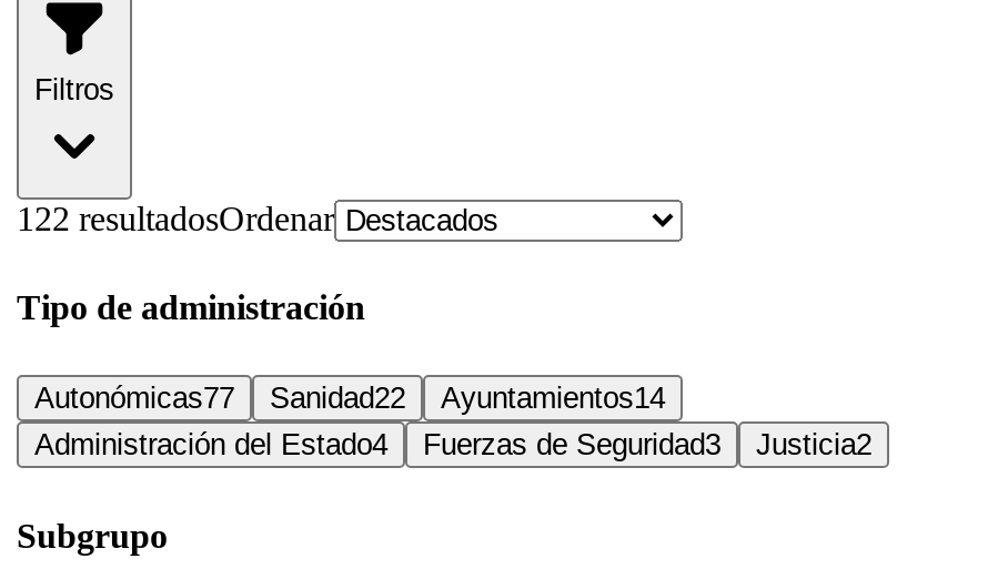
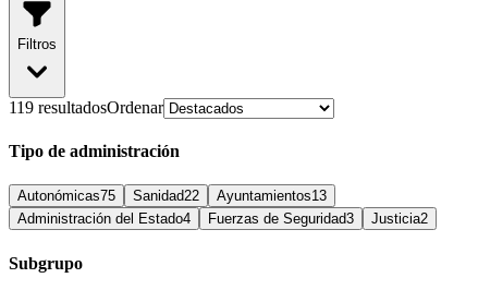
[17,199,334,237] 122resultadosOrdenar -> [9,98,163,117] 119resultadosOrdenar
[34,382,234,416] Autonómicas77 -> [17,188,115,204] Autonómicas75
[441,382,665,416] Ayuntamientos14 -> [217,188,327,204] Ayuntamientos13

